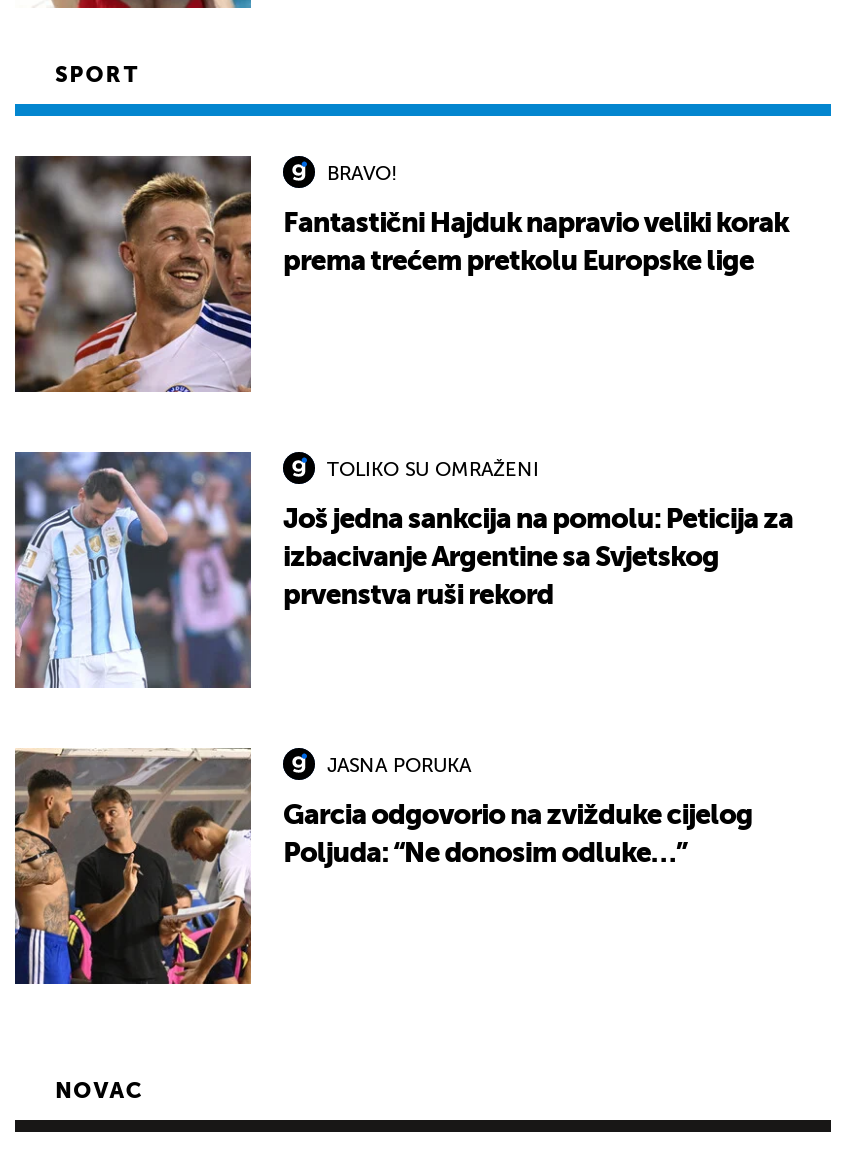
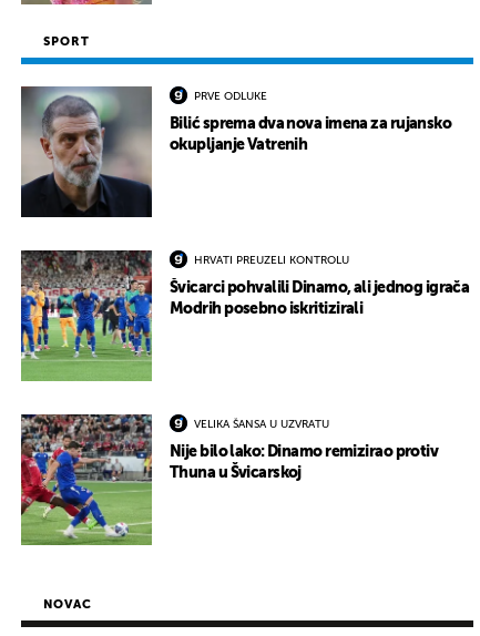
[15,154,788,394] [image] | Fantastični Hajduk napravio veliki korak | prema trećem pretkolu Europske lige -> [20,85,451,218] [image] | Bilić sprema dva nova imena za rujansko | okupljanje Vatrenih
[327,164,397,184] BRAVO! -> [194,91,267,102] PRVE ODLUKE
[13,450,793,690] [image] | Još jedna sankcija na pomolu: Peticija za | izbacivanje Argentine sa Svjetskog | prvenstva ruši rekord -> [20,249,469,382] [image] | Švicarci pohvalili Dinamo, ali jednog igrača | Modrih posebno iskritizirali
[327,460,539,480] TOLIKO SU OMRAŽENI -> [194,255,349,266] HRVATI PREUZELI KONTROLU
[13,748,753,986] [image] | Garcia odgovorio na zvižduke cijelog | Poljuda: “Ne donosim odluke…” -> [20,413,438,546] [image] | Nije bilo lako: Dinamo remizirao protiv | Thuna u Švicarskoj
[327,756,471,776] JASNA PORUKA -> [194,419,329,430] VELIKA ŠANSA U UZVRATU

